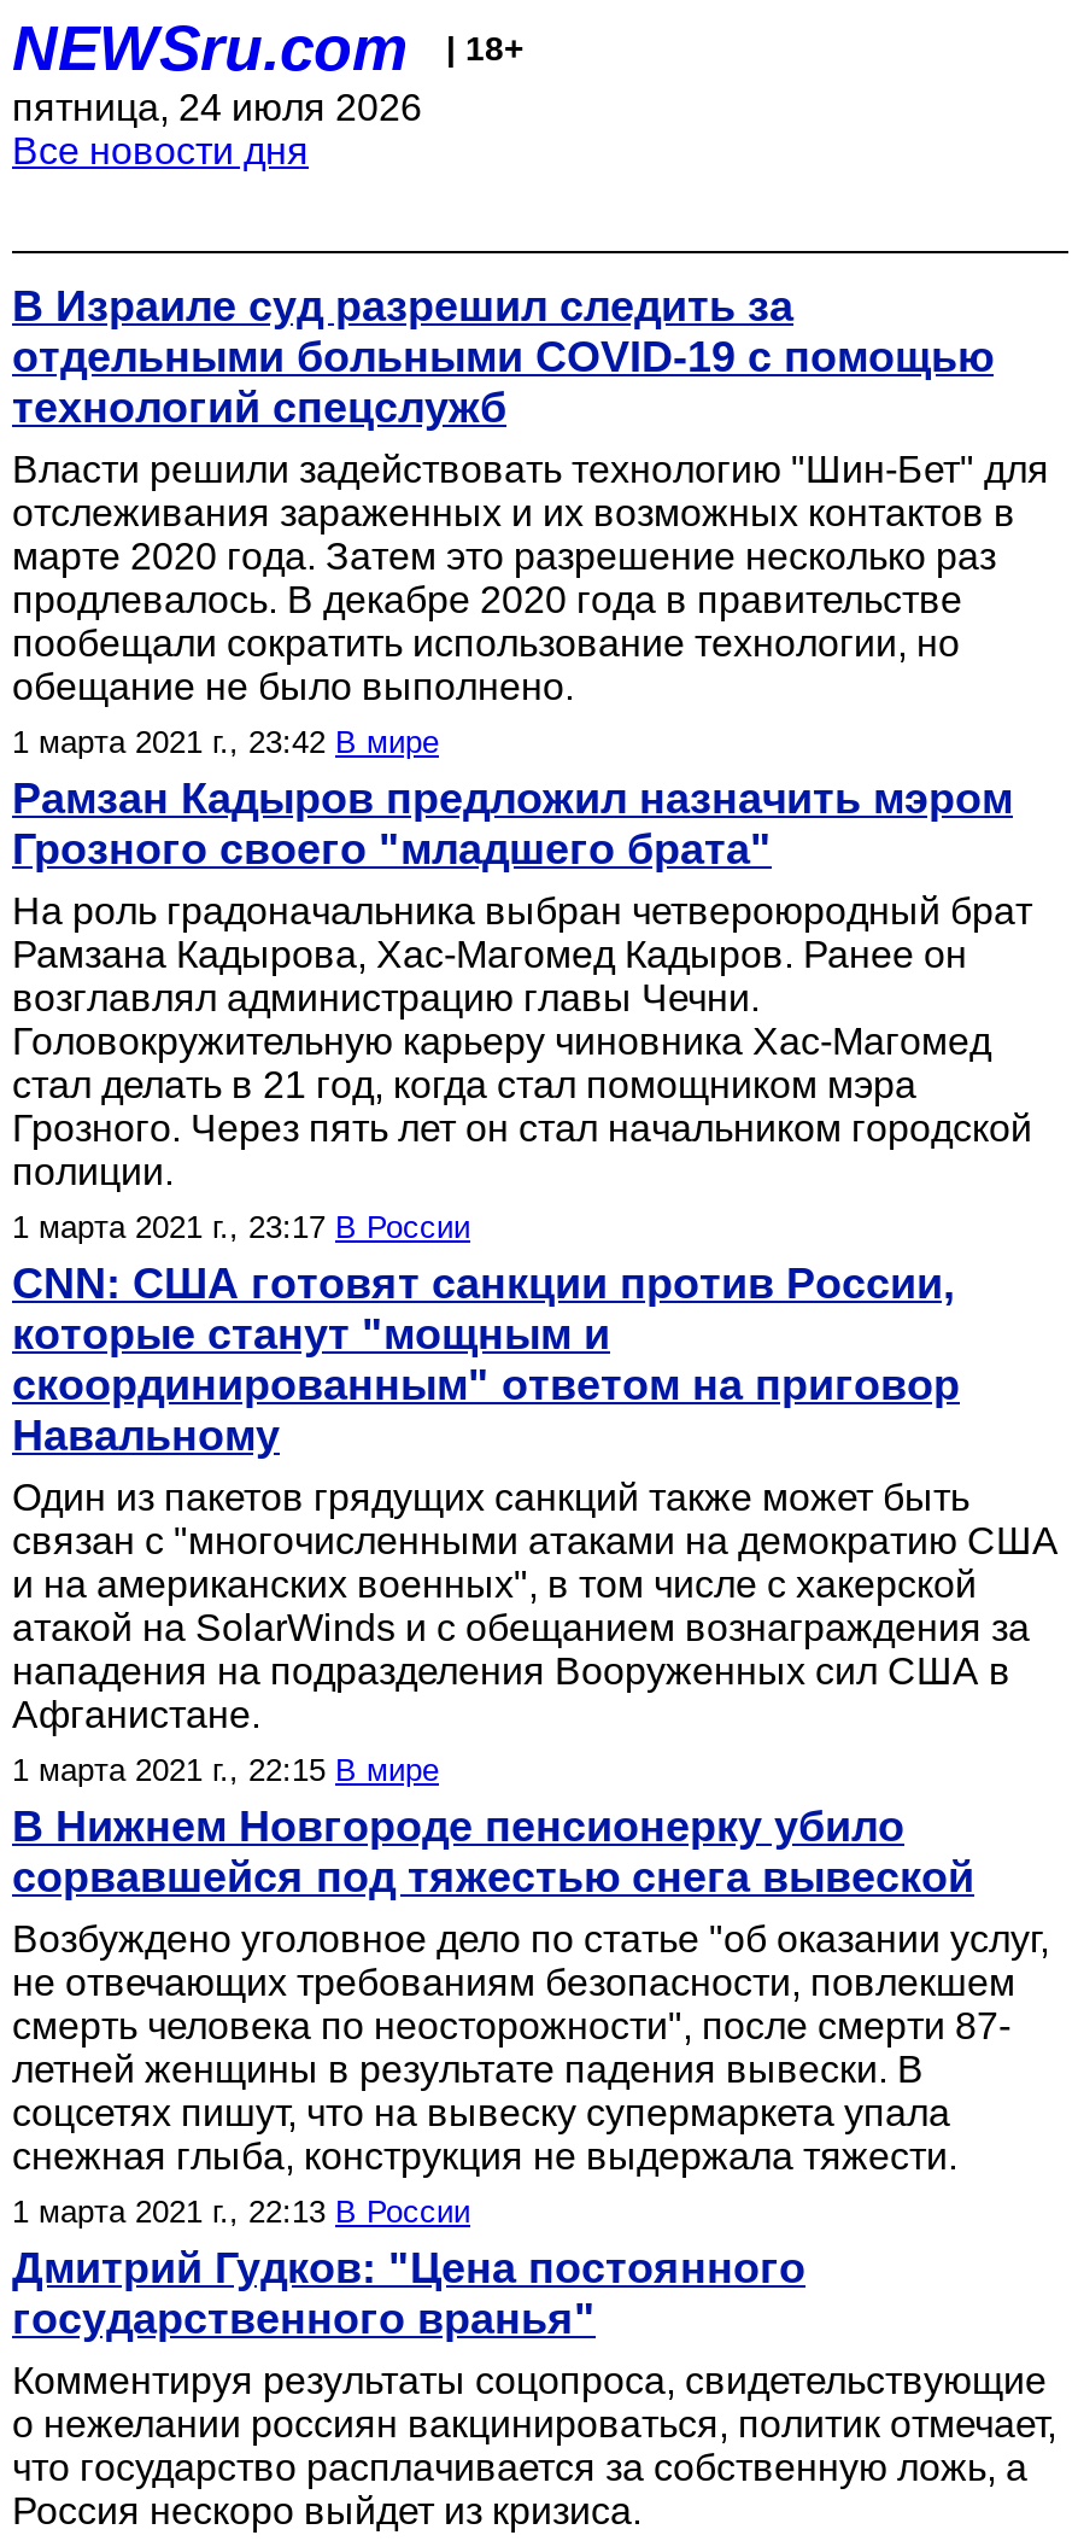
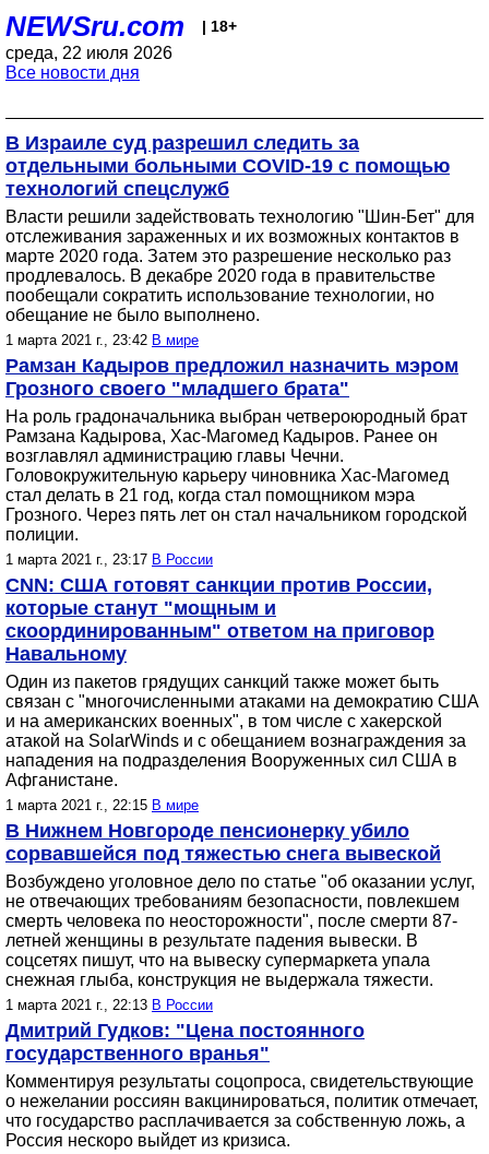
[12,87,422,128] пятница, 24 июля 2026 -> [5,44,172,62] среда, 22 июля 2026

